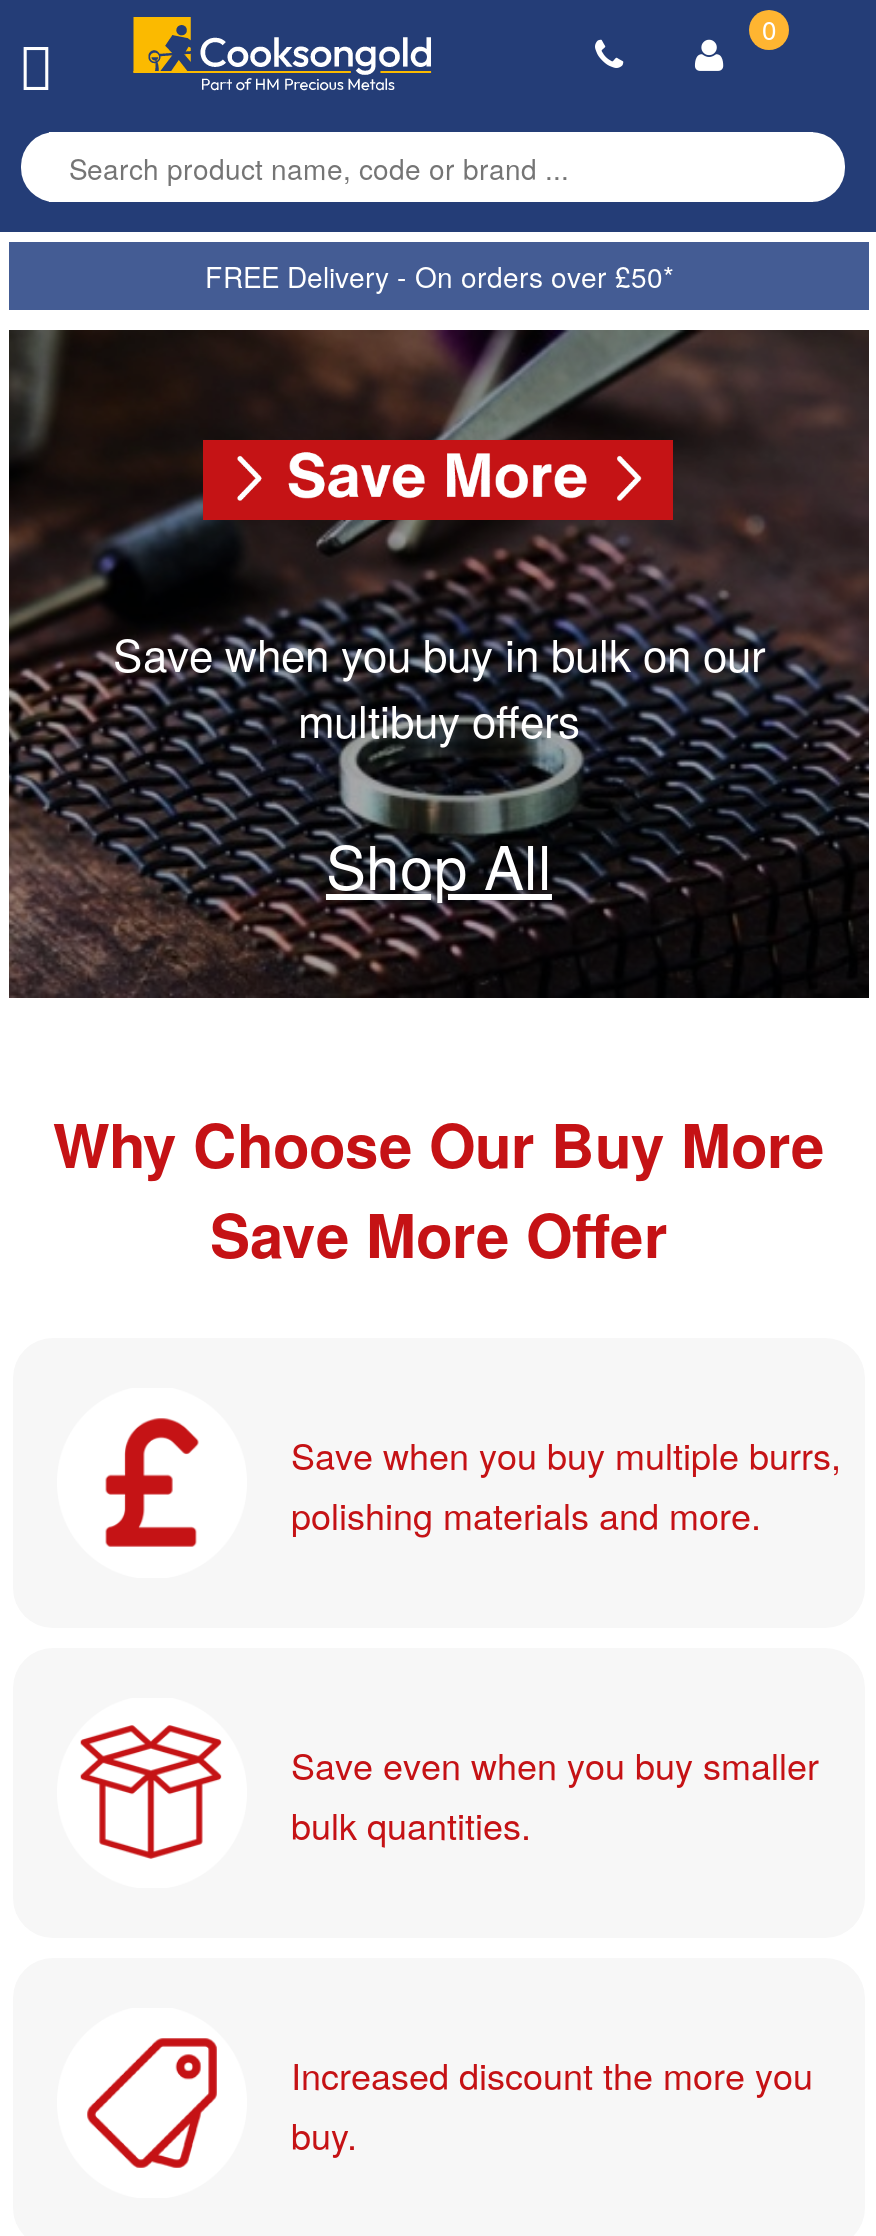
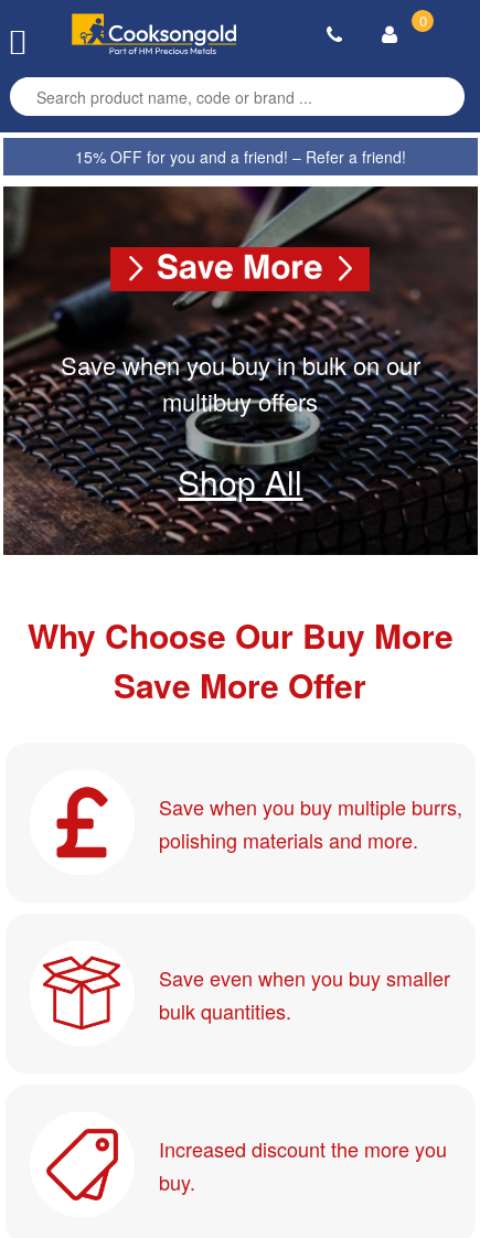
[205,256,673,296] FREE Delivery - On orders over £50* -> [75,146,406,168] 15% OFF for you and a friend! – Refer a friend!

